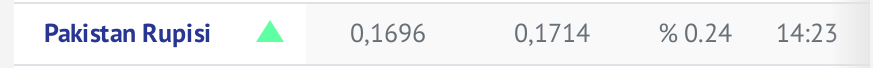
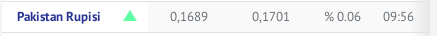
[350,16,426,50] 0,1696 -> [170,8,208,25] 0,1689
[514,16,590,50] 0,1714 -> [252,8,290,25] 0,1701
[658,16,732,50] % 0.24 -> [324,8,361,25] % 0.06
[776,16,838,50] 14:23 -> [383,8,414,25] 09:56

